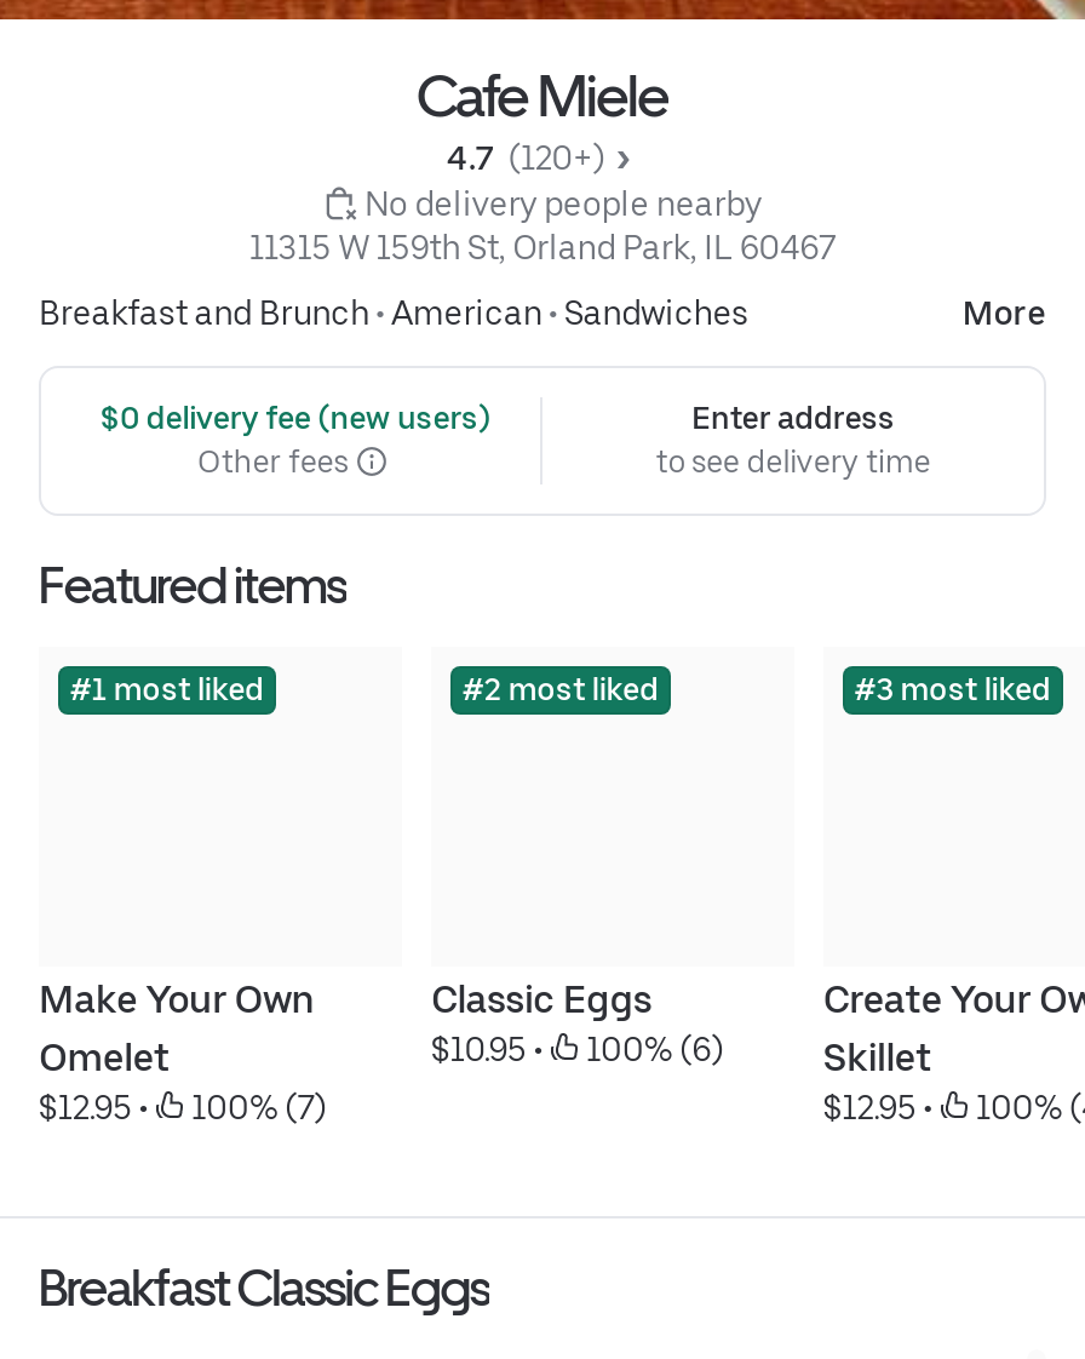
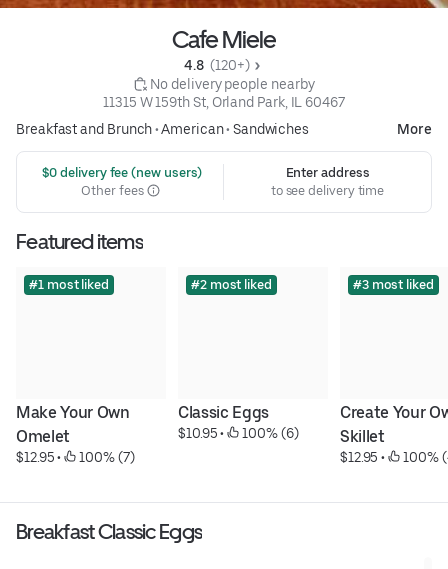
[447,138,604,177] 4.7 (120+) -> [184,57,250,73] 4.8 (120+)

